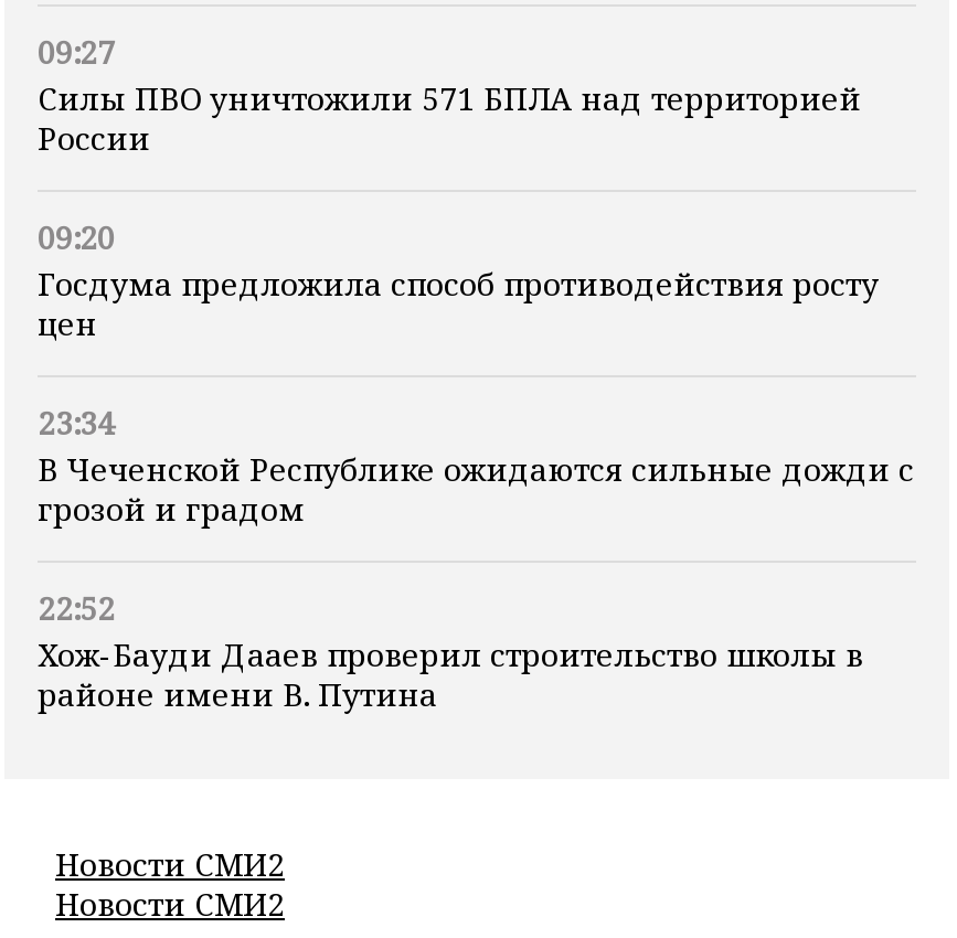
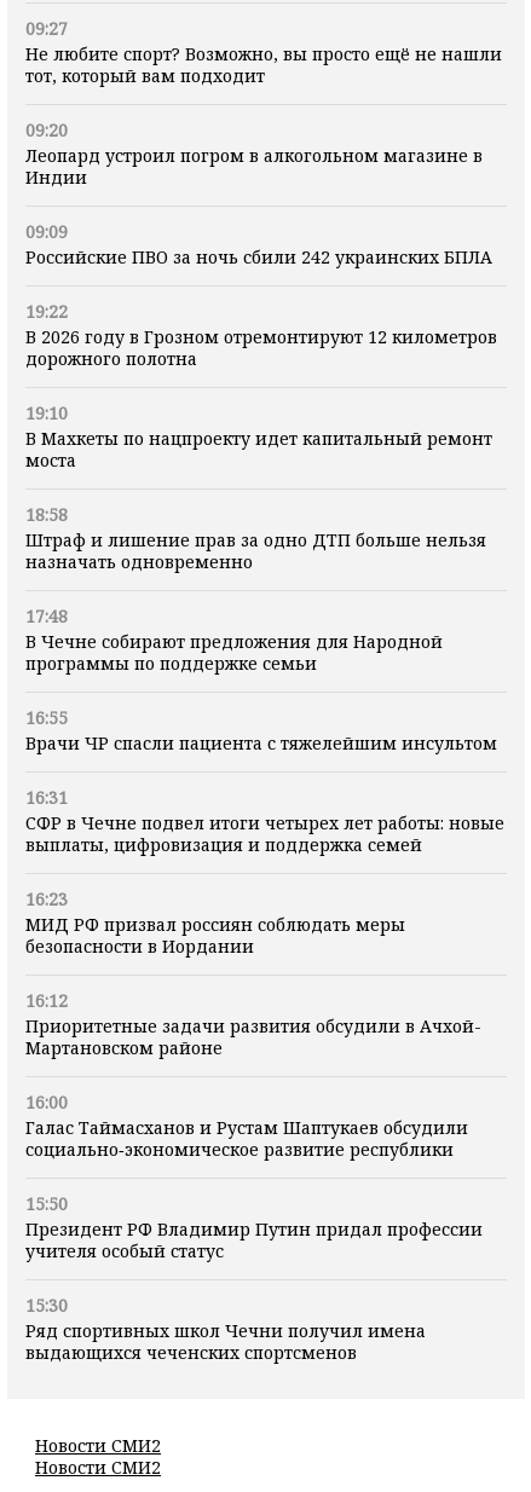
[38,78,861,160] Силы ПВО уничтожили 571 БПЛА над территорией | России -> [25,43,502,88] Не любите спорт? Возможно, вы просто ещё не нашли | тот, который вам подходит
[38,264,914,716] Госдума предложила способ противодействия росту | цен | 23:34 | В Чеченской Республике ожидаются сильные дожди с | грозой и градом | 22:52 | Хож-Бауди Дааев проверил строительство школы в | районе имени В. Путина -> [25,144,504,1364] Леопард устроил погром в алкогольном магазине в | Индии | 09:09 | Российские ПВО за ночь сбили 242 украинских БПЛА | 19:22 | В 2026 году в Грозном отремонтируют 12 километров | дорожного полотна | 19:10 | В Махкеты по нацпроекту идет капитальный ремонт | моста | 18:58 | Штраф и лишение прав за одно ДТП больше нельзя | назначать одновременно | 17:48 | В Чечне собирают предложения для Народной | программы по поддержке семьи | 16:55 | Врачи ЧР спасли пациента с тяжелейшим инсультом | 16:31 | СФР в Чечне подвел итоги четырех лет работы: новые | выплаты, цифровизация и поддержка семей | 16:23 | МИД РФ призвал россиян соблюдать меры | безопасности в Иордании | 16:12 | Приоритетные задачи развития обсудили в Ачхой- | Мартановском районе | 16:00 | Галас Таймасханов и Рустам Шаптукаев обсудили | социально‑экономическое развитие республики | 15:50 | Президент РФ Владимир Путин придал профессии | учителя особый статус | 15:30 | Ряд спортивных школ Чечни получил имена | выдающихся чеченских спортсменов

